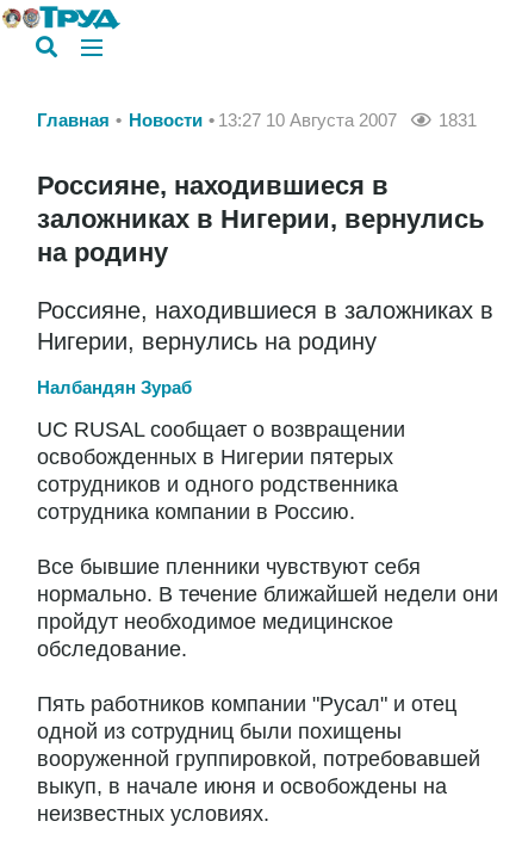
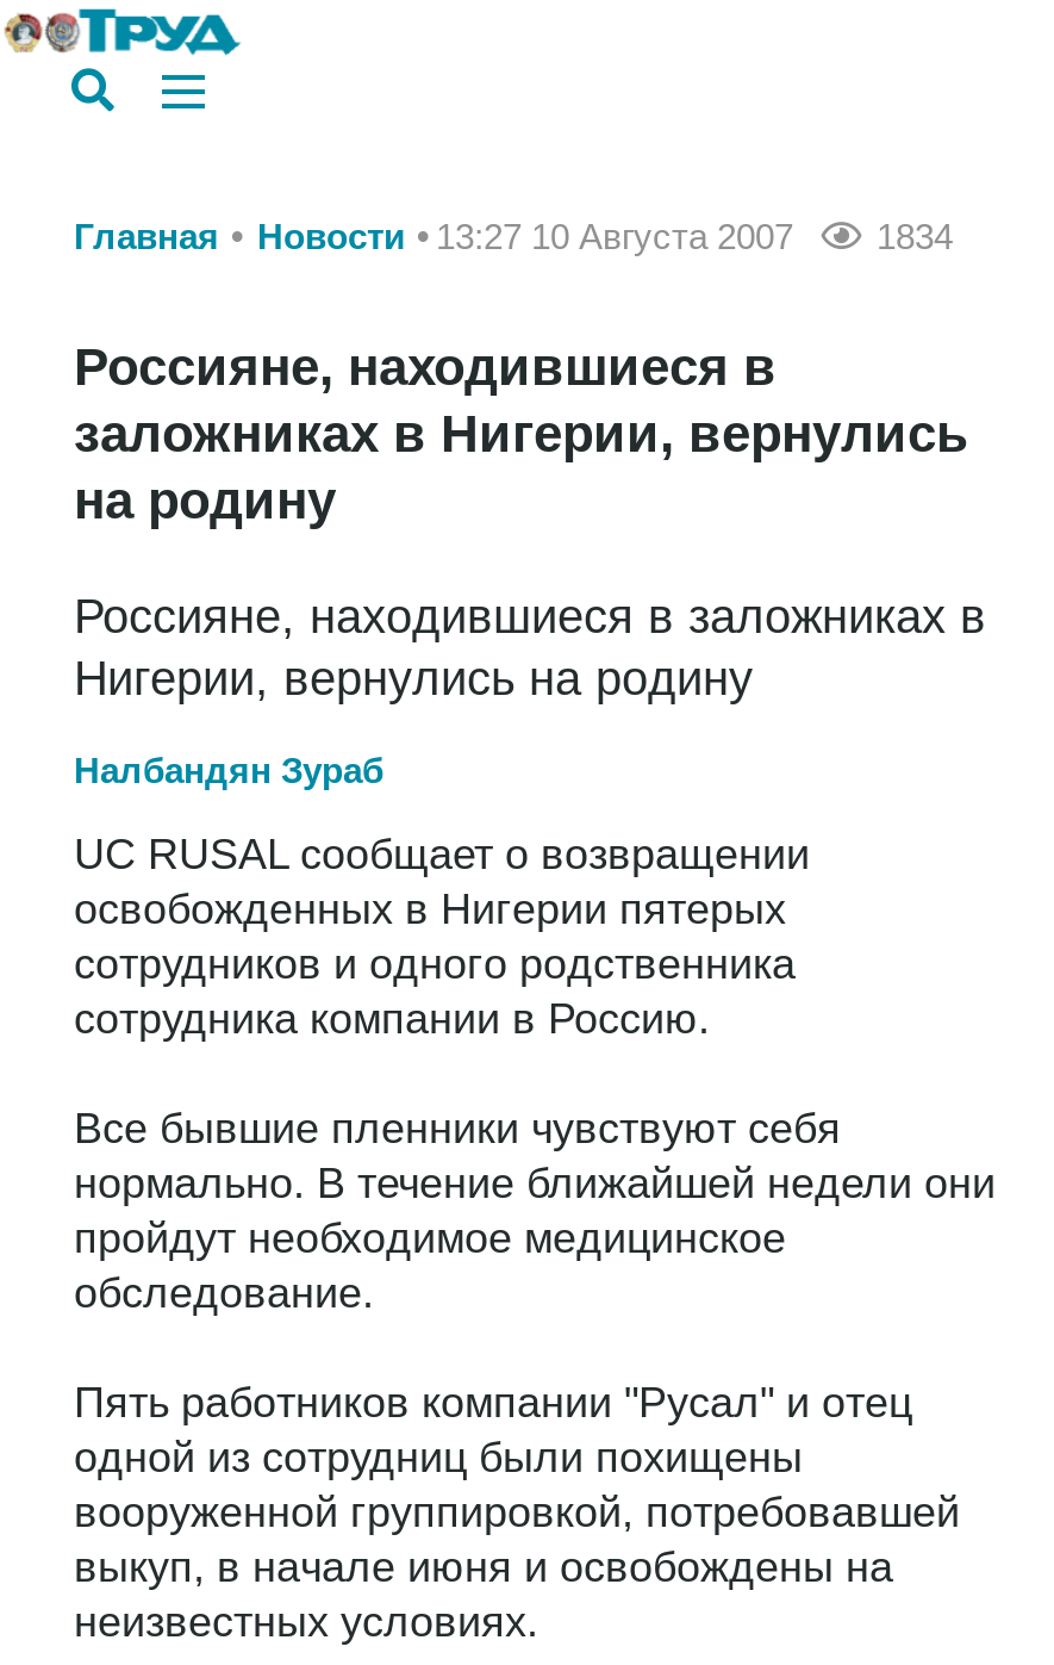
[439,110,477,130] 1831 -> [877,216,953,256] 1834

